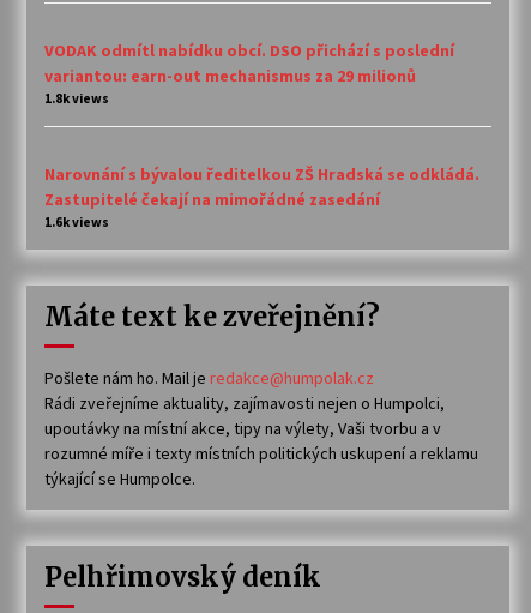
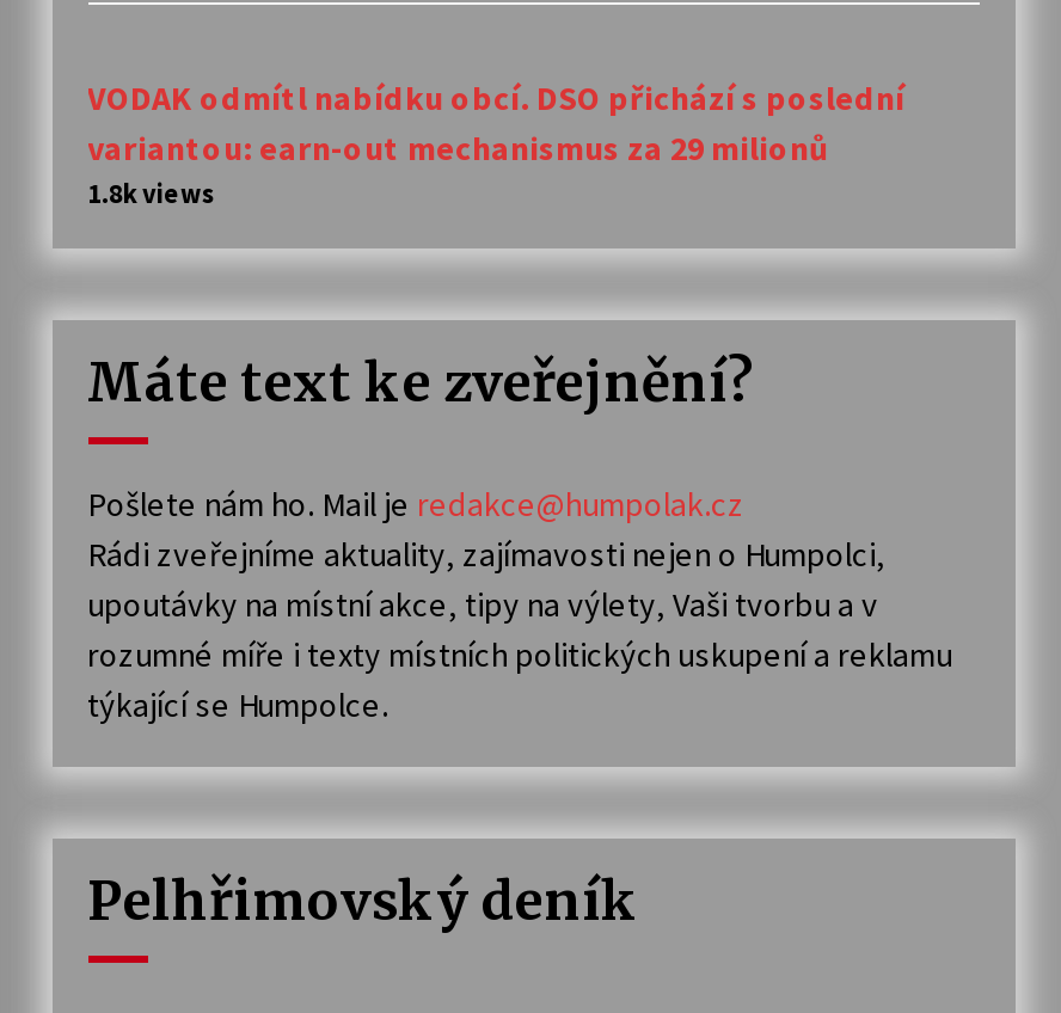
[44,163,479,230] Narovnání s bývalou ředitelkou ZŠ Hradská se odkládá. | Zastupitelé čekají na mimořádné zasedání | 1.6k views -> none

